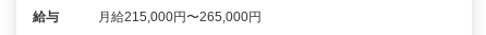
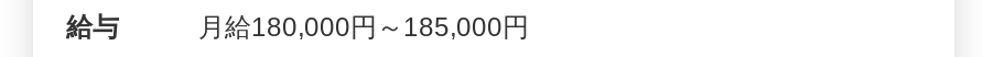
[98,9,262,24] 月給215,000円〜265,000円 -> [198,11,529,42] 月給180,000円～185,000円

